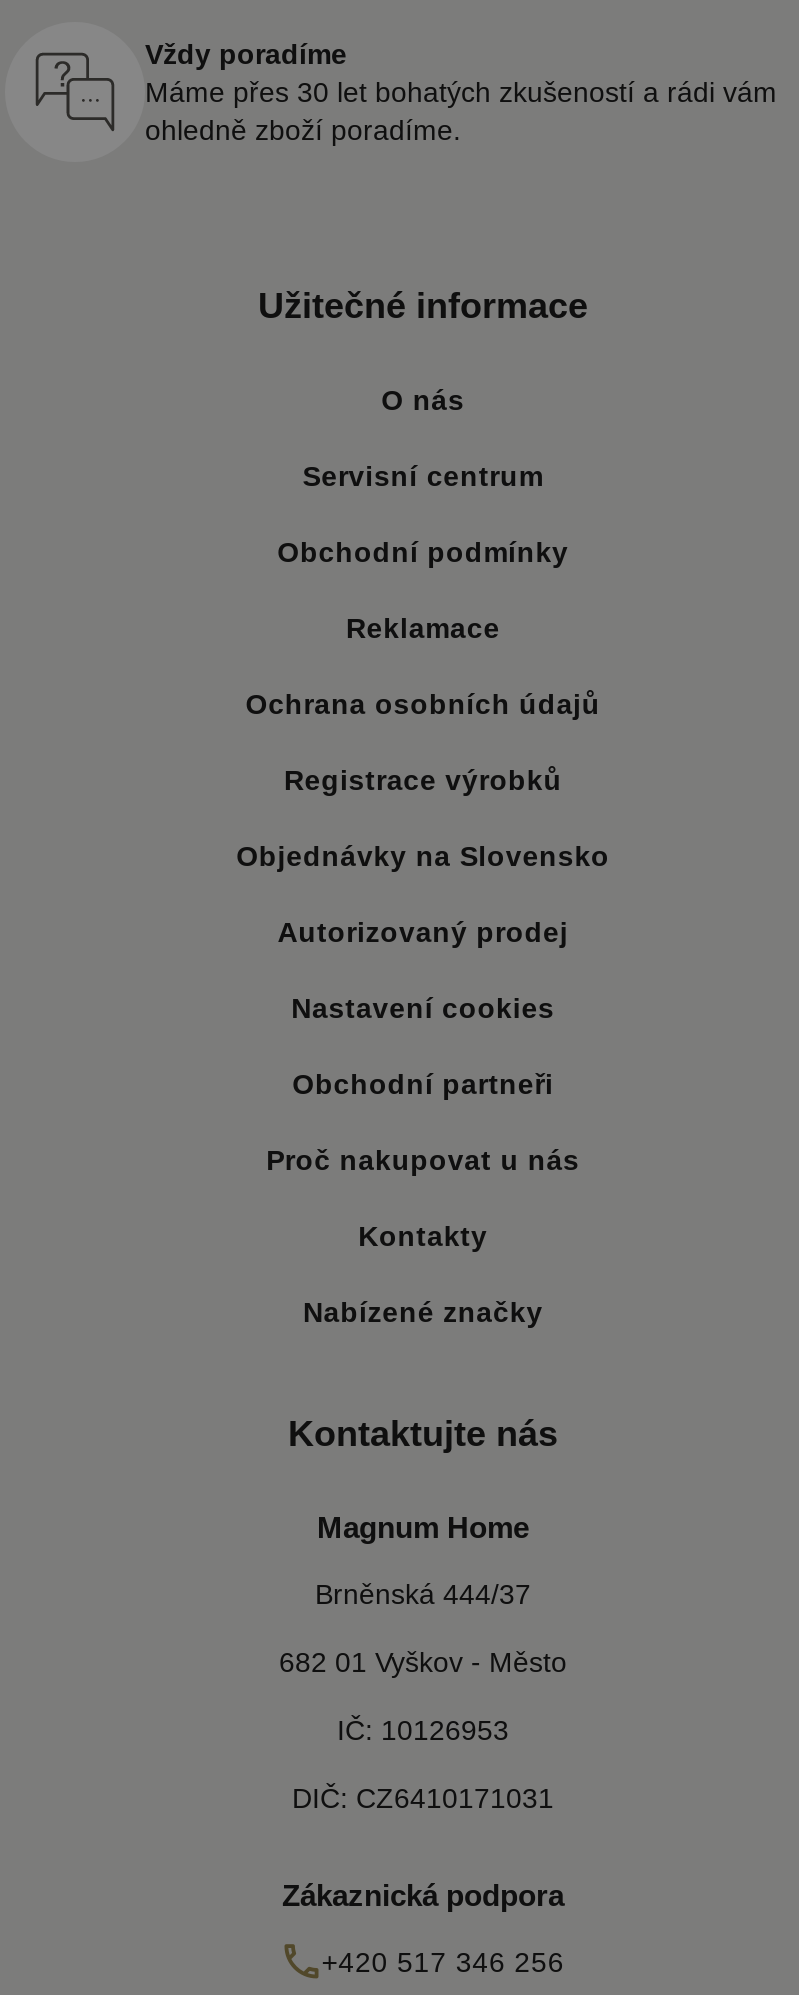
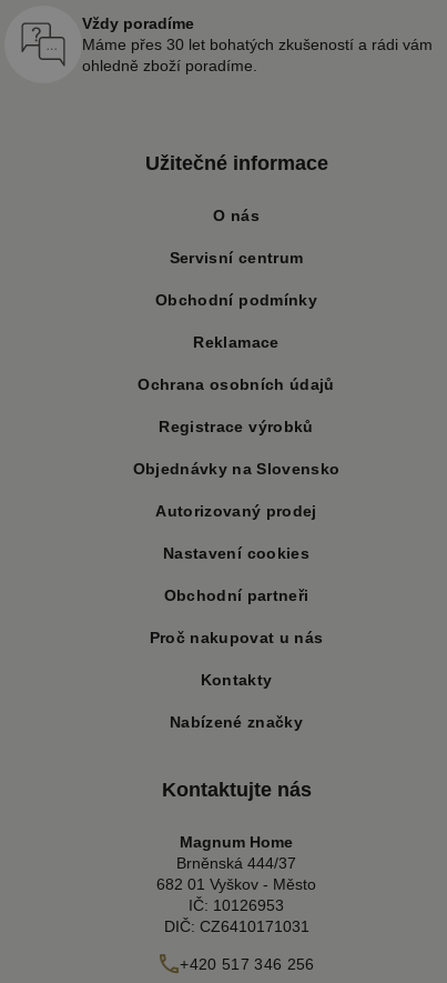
[282,1878,564,1912] Zákaznická podpora -> none

